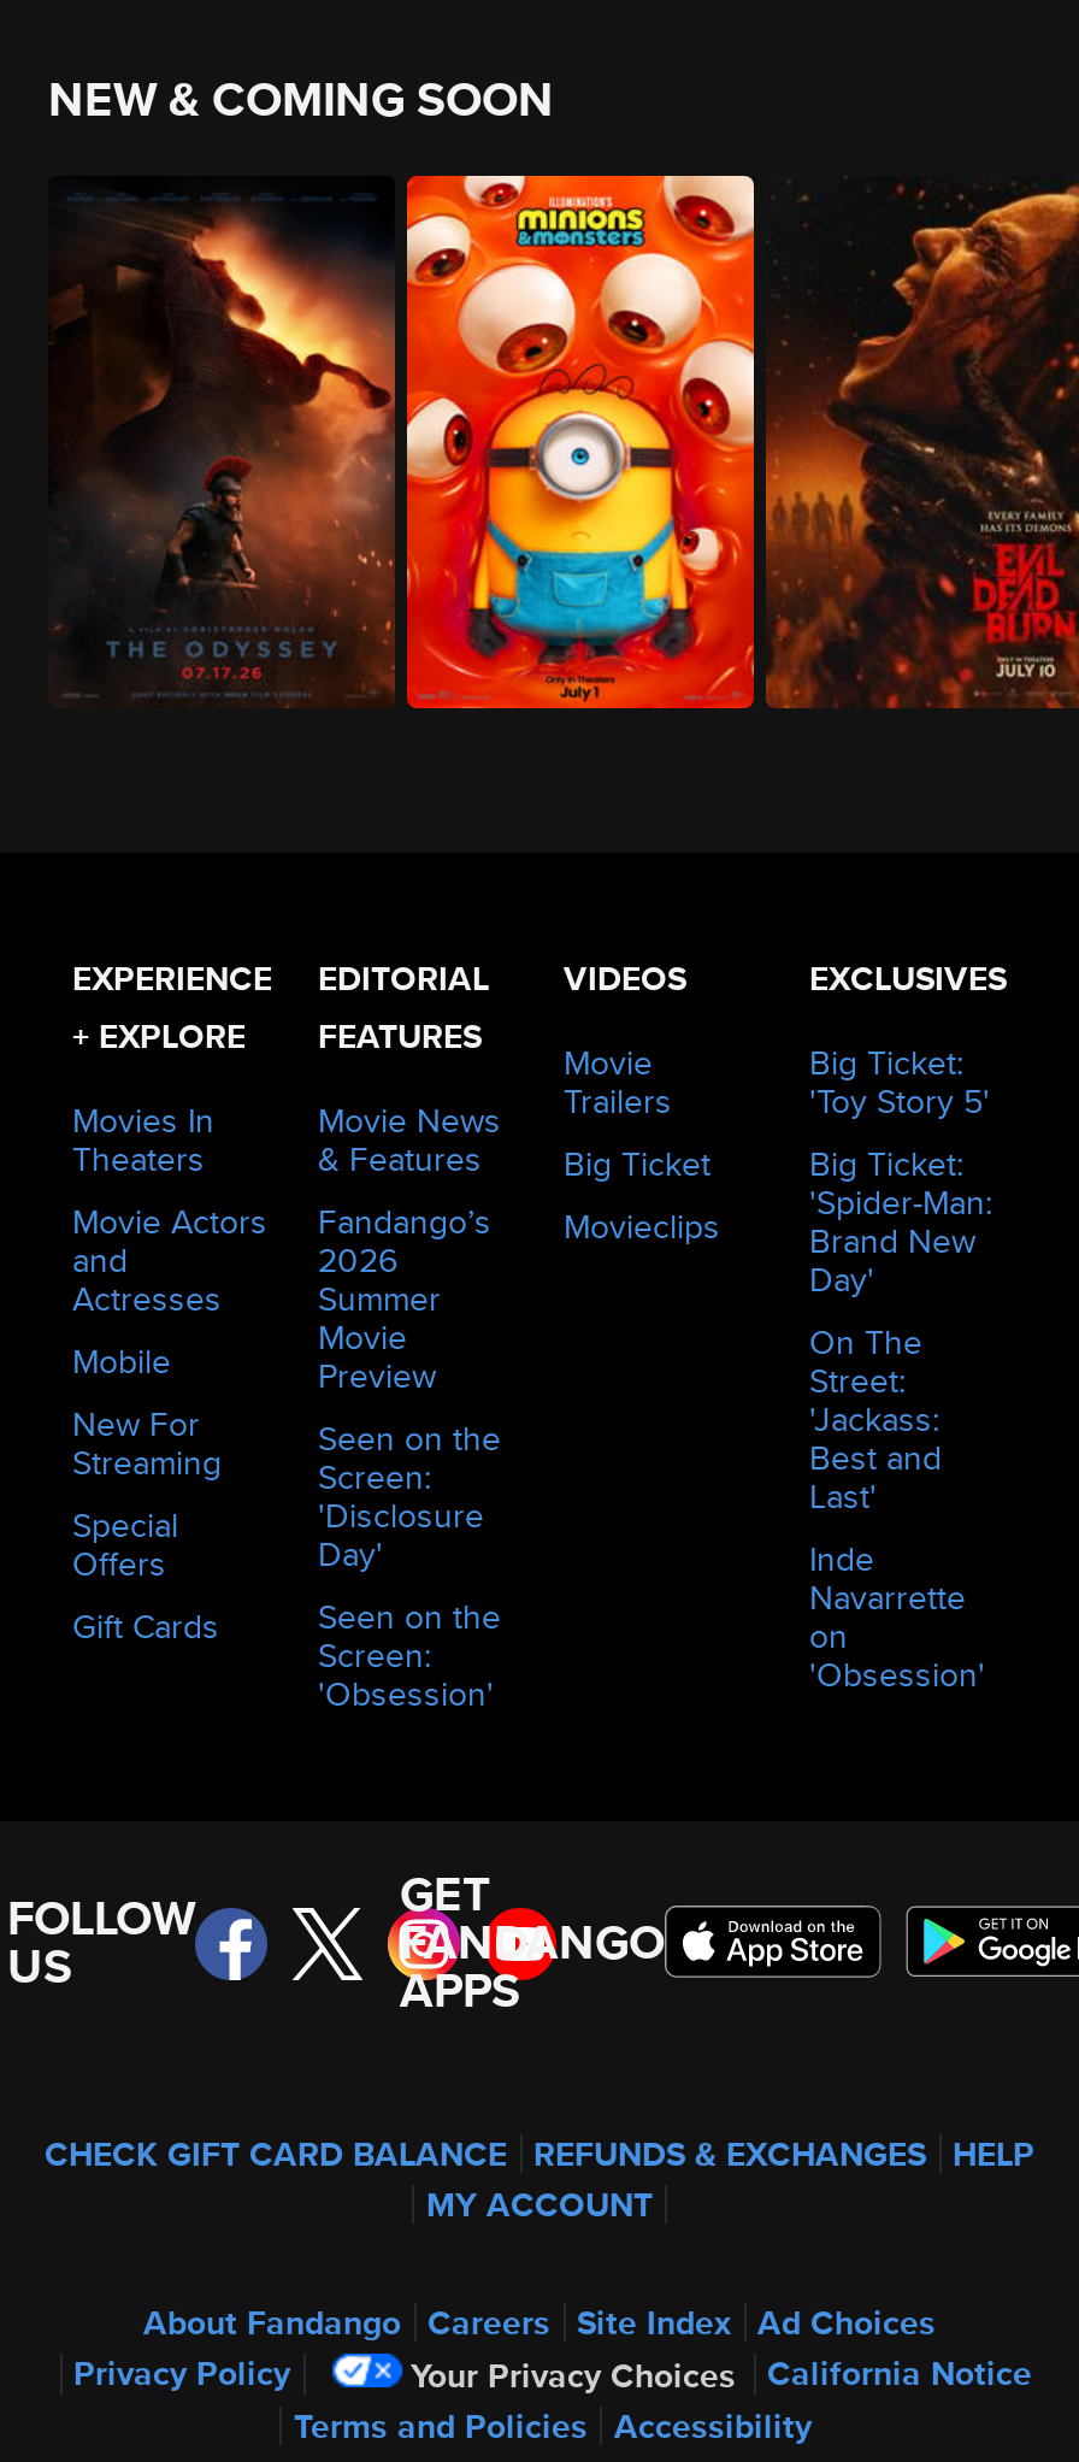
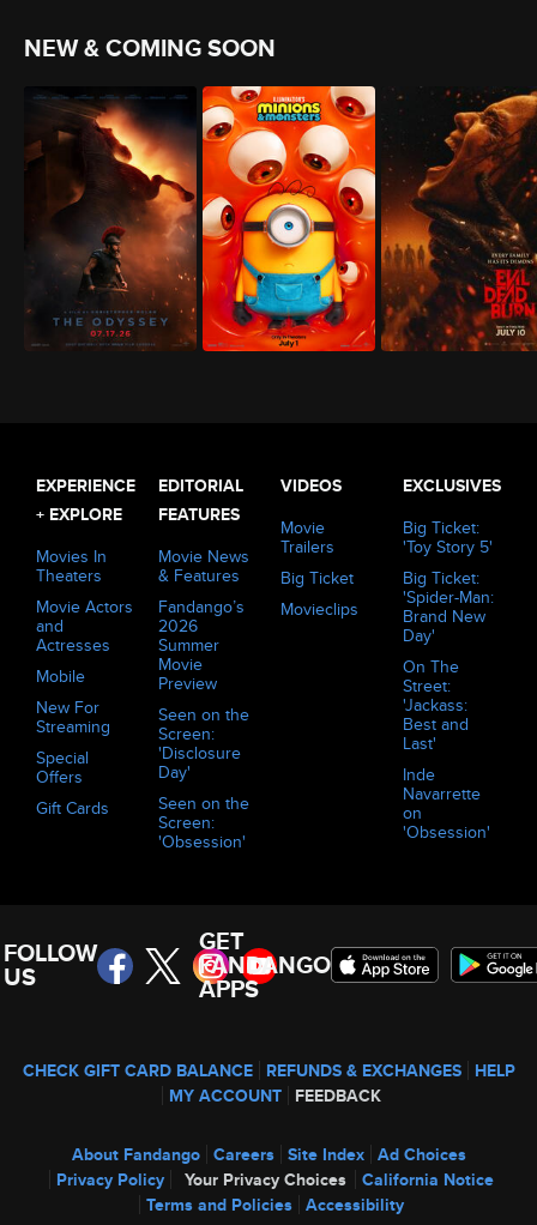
[426,2180,653,2228] MY ACCOUNT -> [169,1084,381,1108] MY ACCOUNT FEEDBACK

